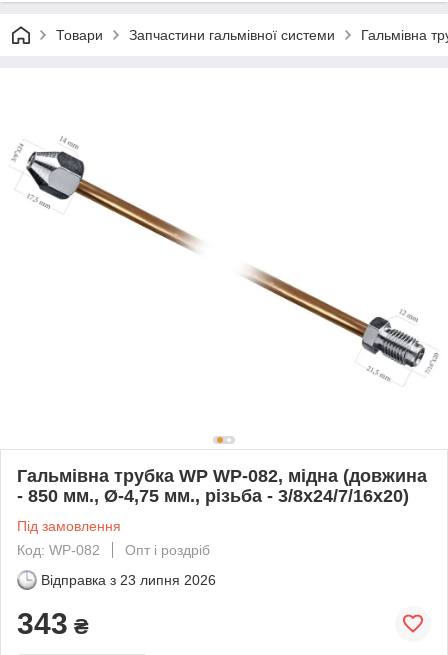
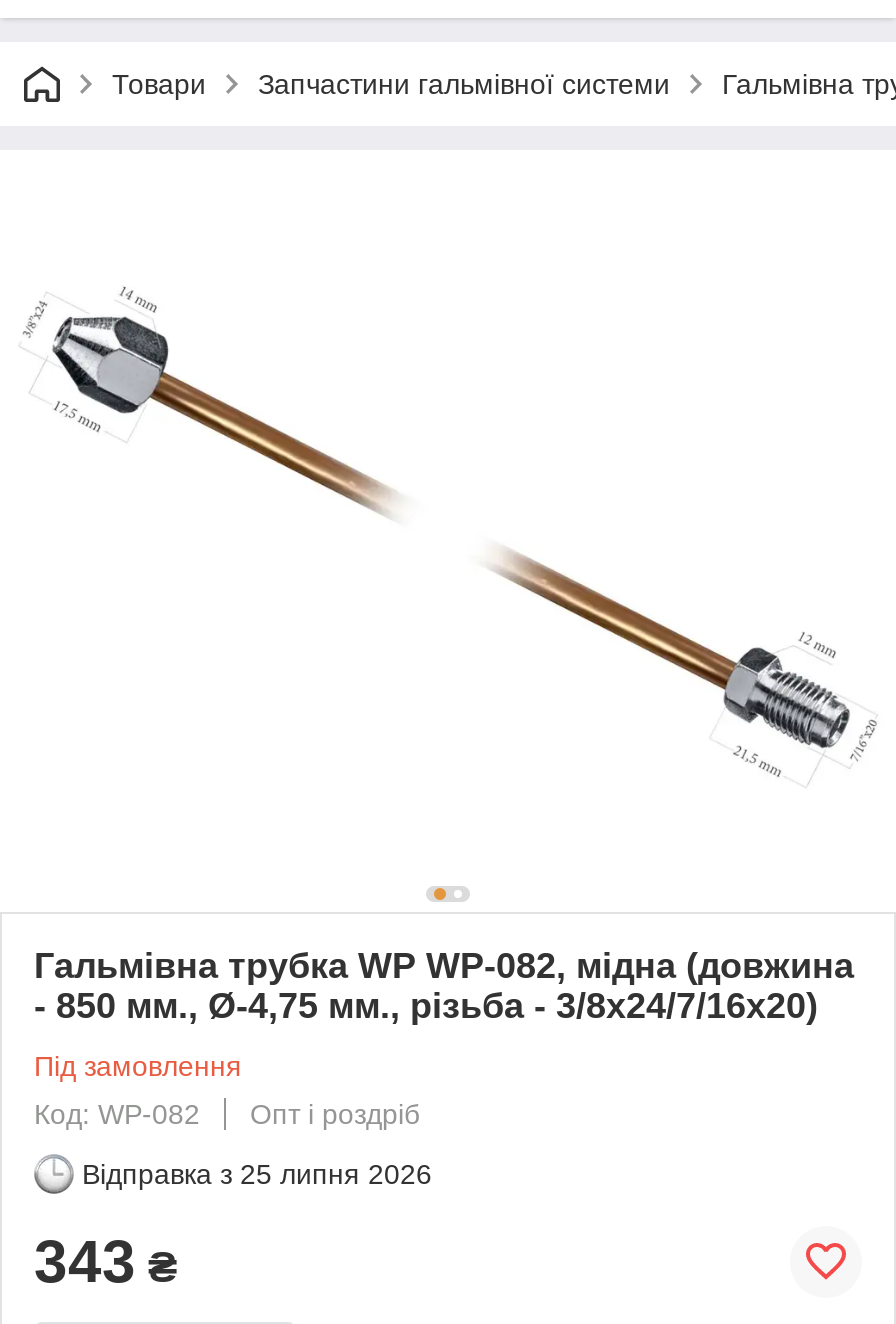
[41,572,216,588] Відправка з 23 липня 2026 -> [82,1158,432,1190] Відправка з 25 липня 2026

